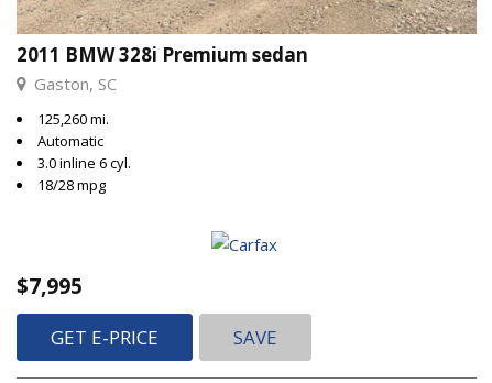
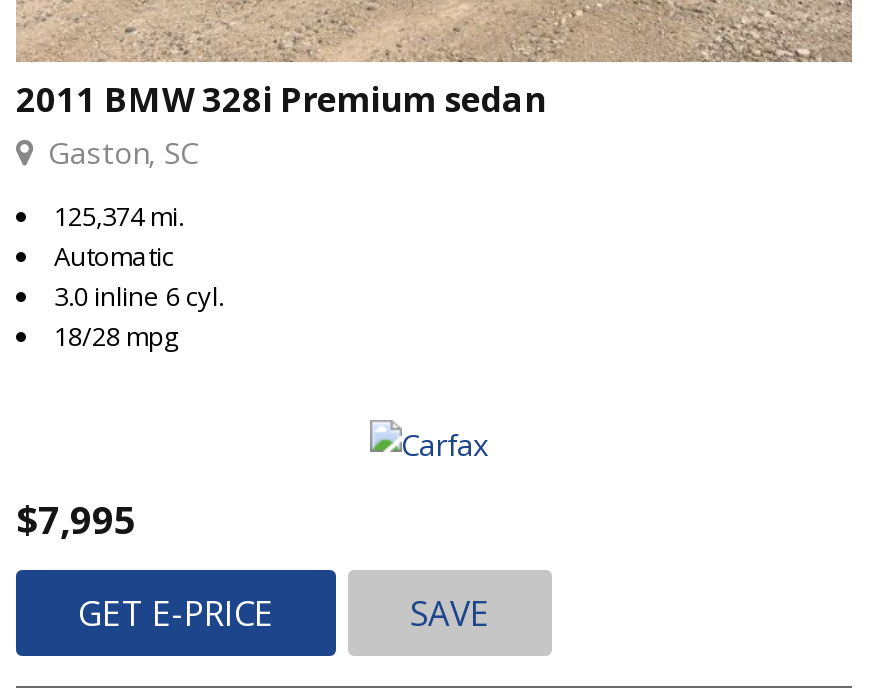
[37,109,109,129] 125,260 mi. -> [54,198,184,234] 125,374 mi.

